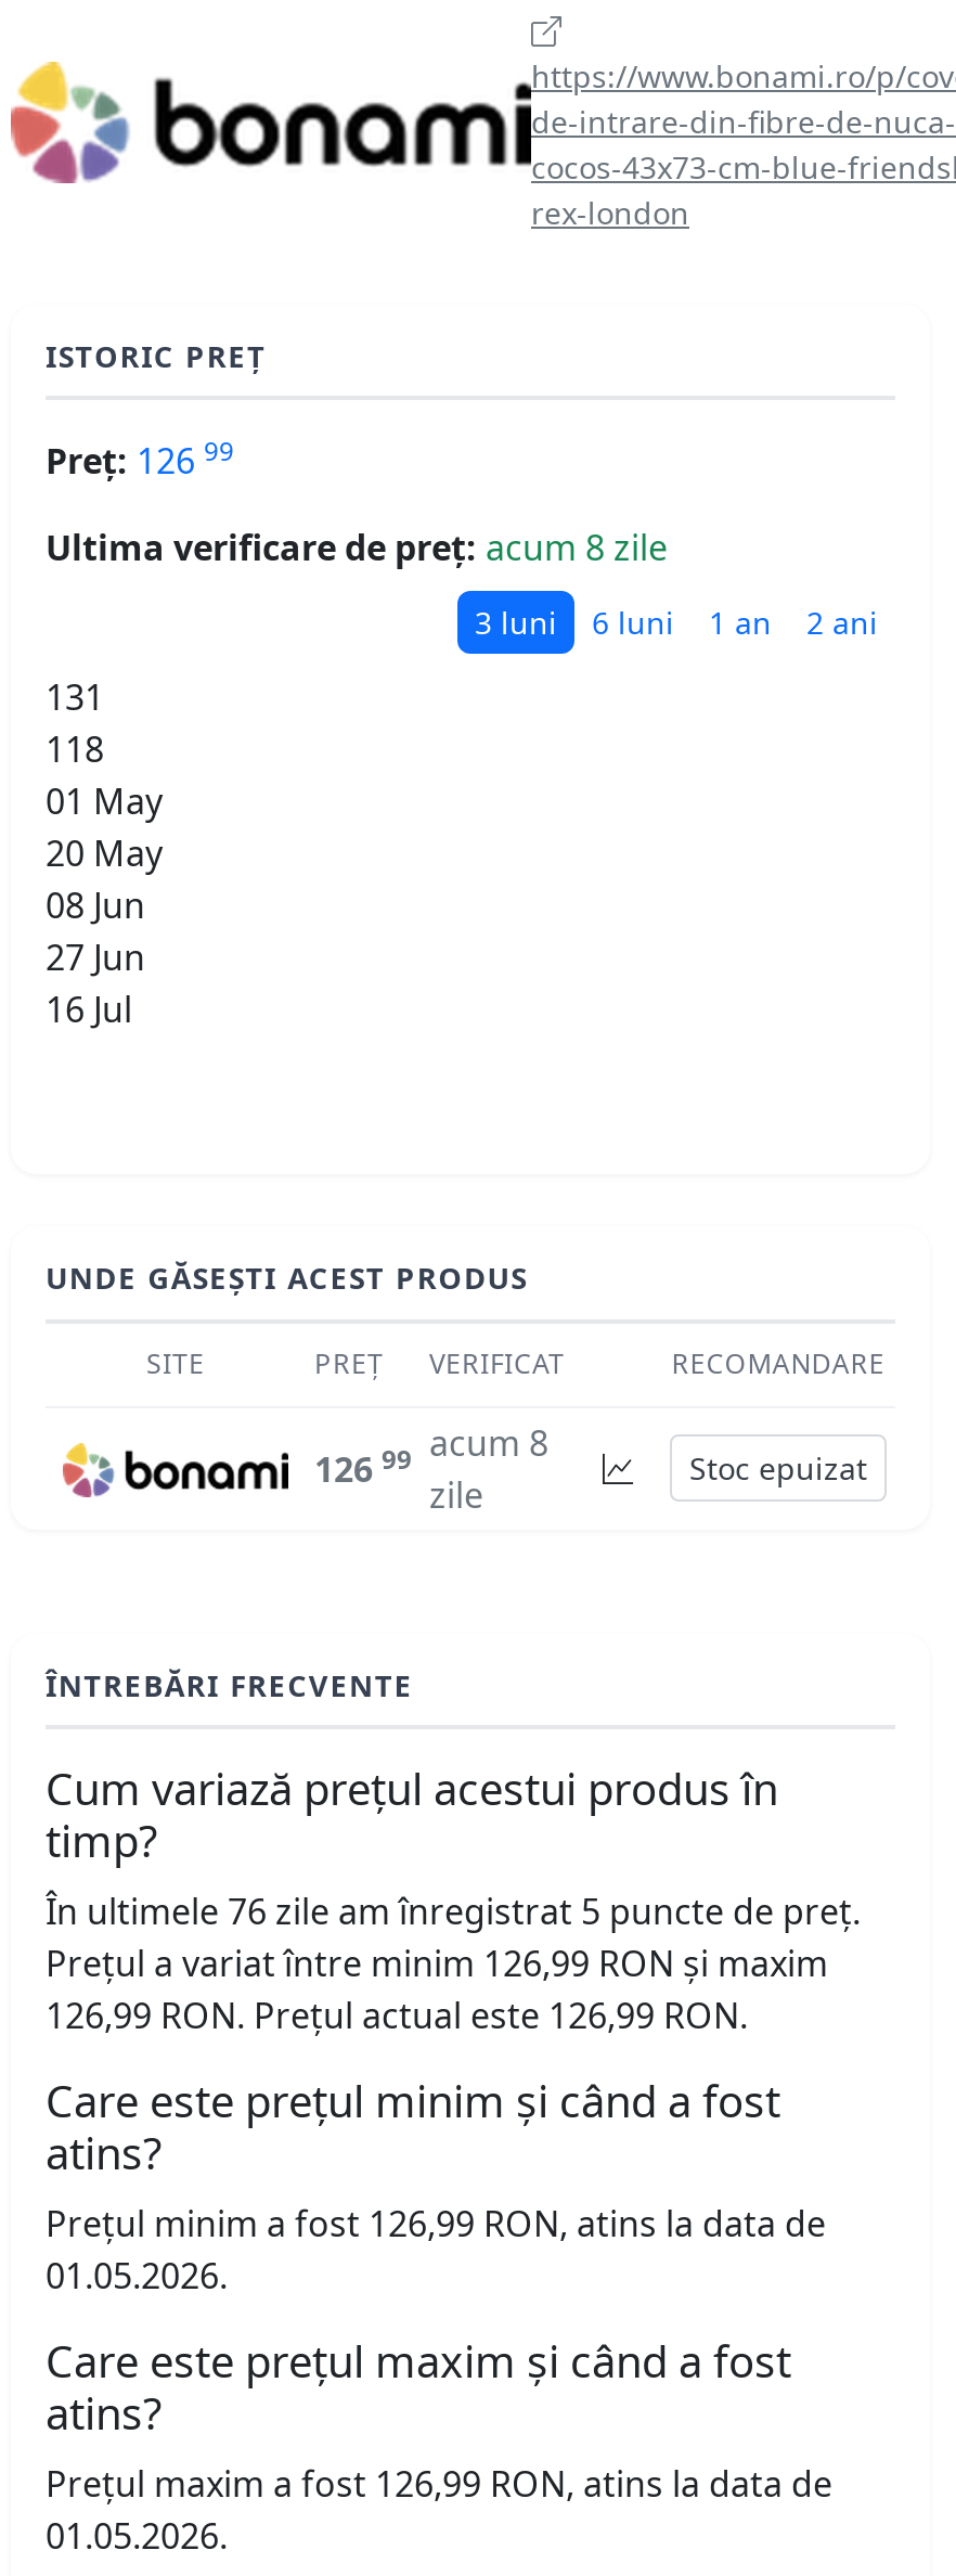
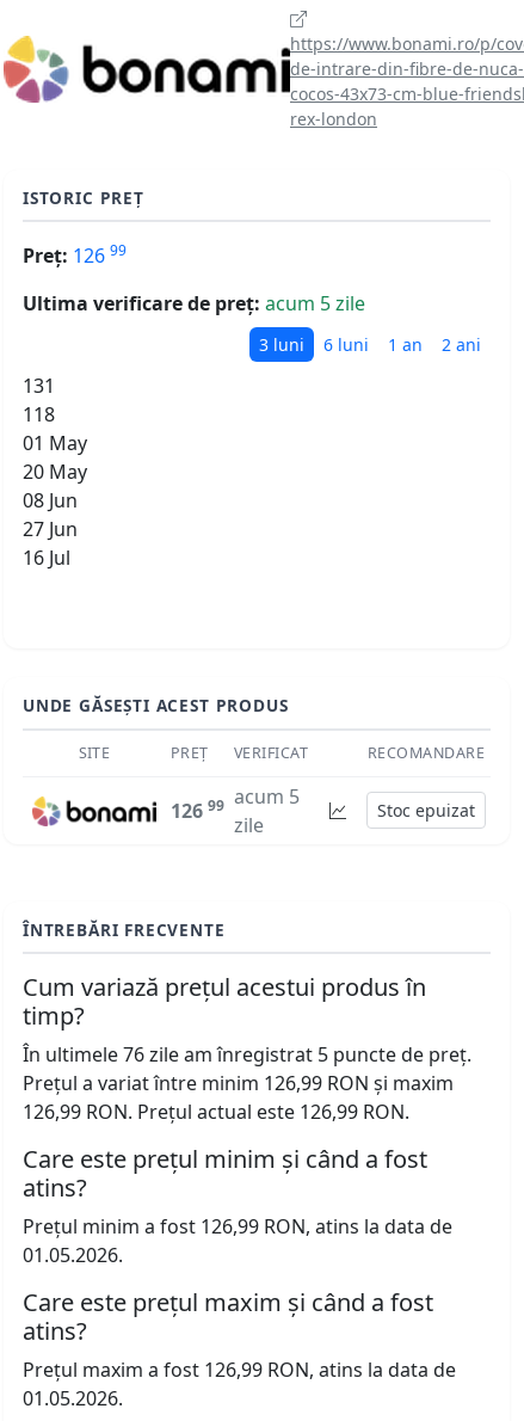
[46,525,668,572] Ultima verificare de preț: acum 8 zile -> [23,291,365,317] Ultima verificare de preț: acum 5 zile
[314,1419,548,1492] 126 99 acum 8 -> [171,783,300,824] 126 99 acum 5

